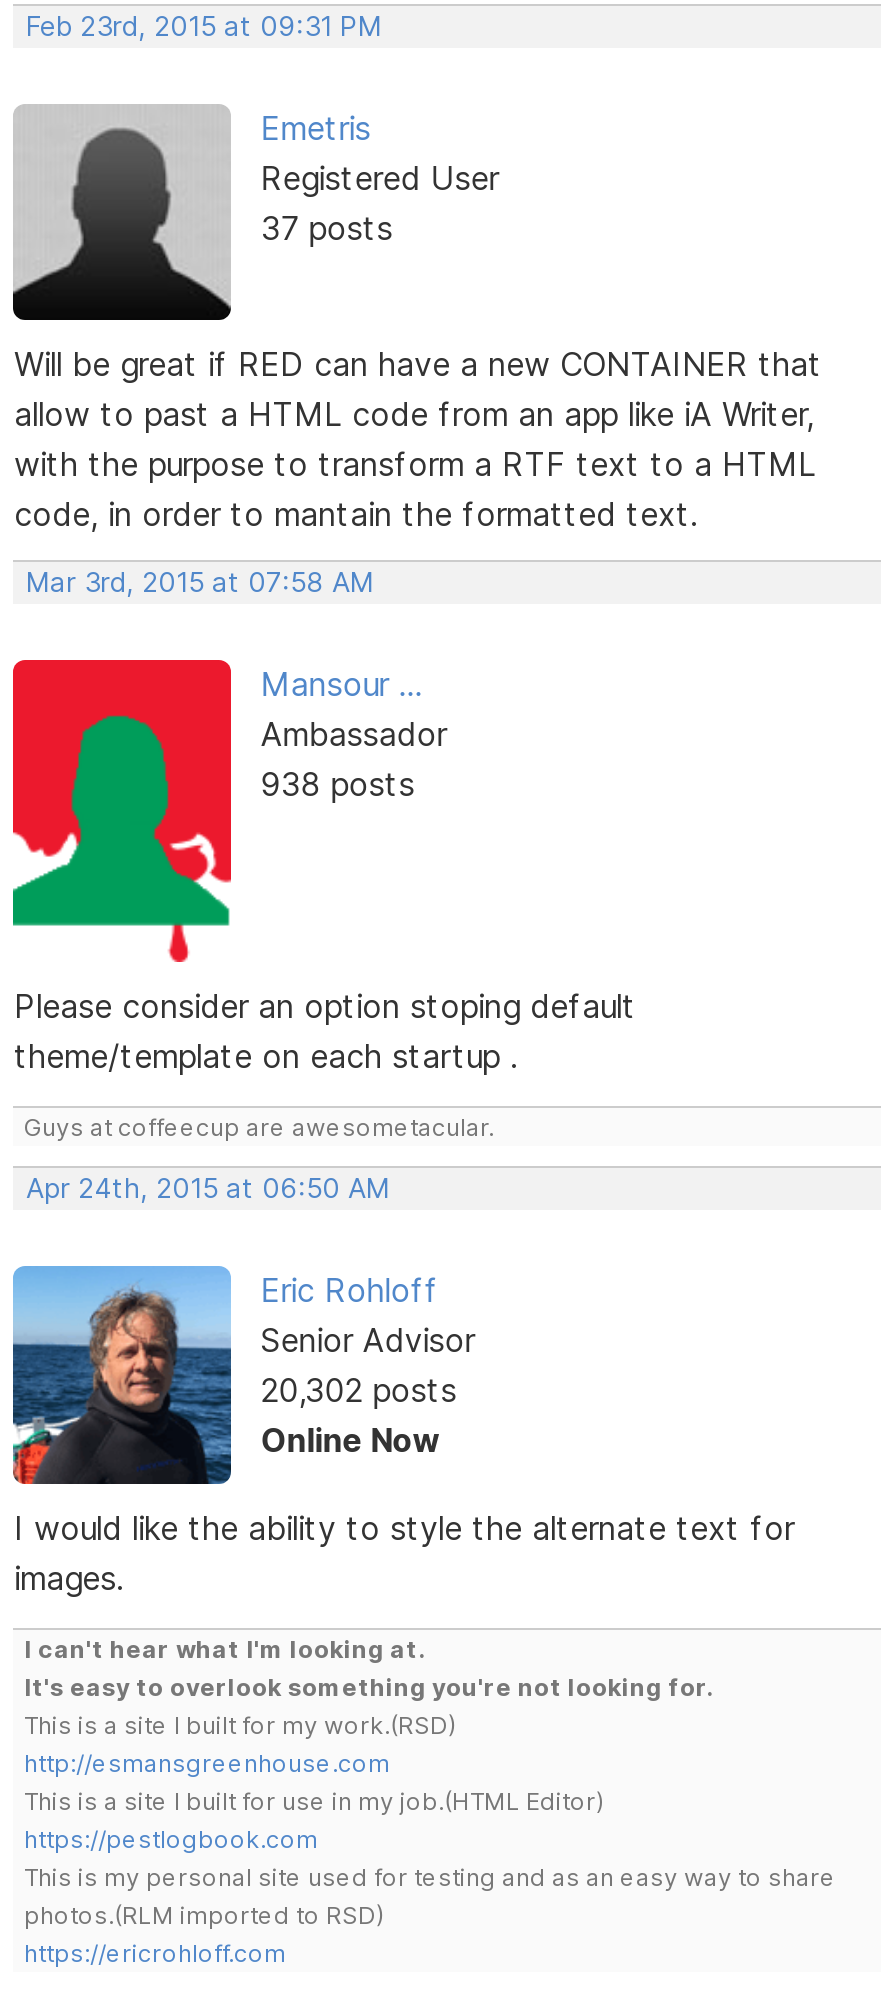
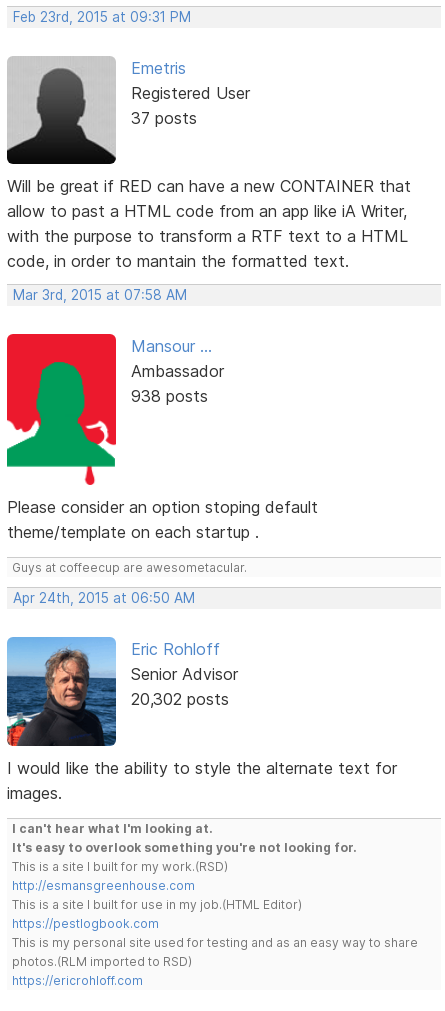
[260,1421,440,1461] Online Now -> none

